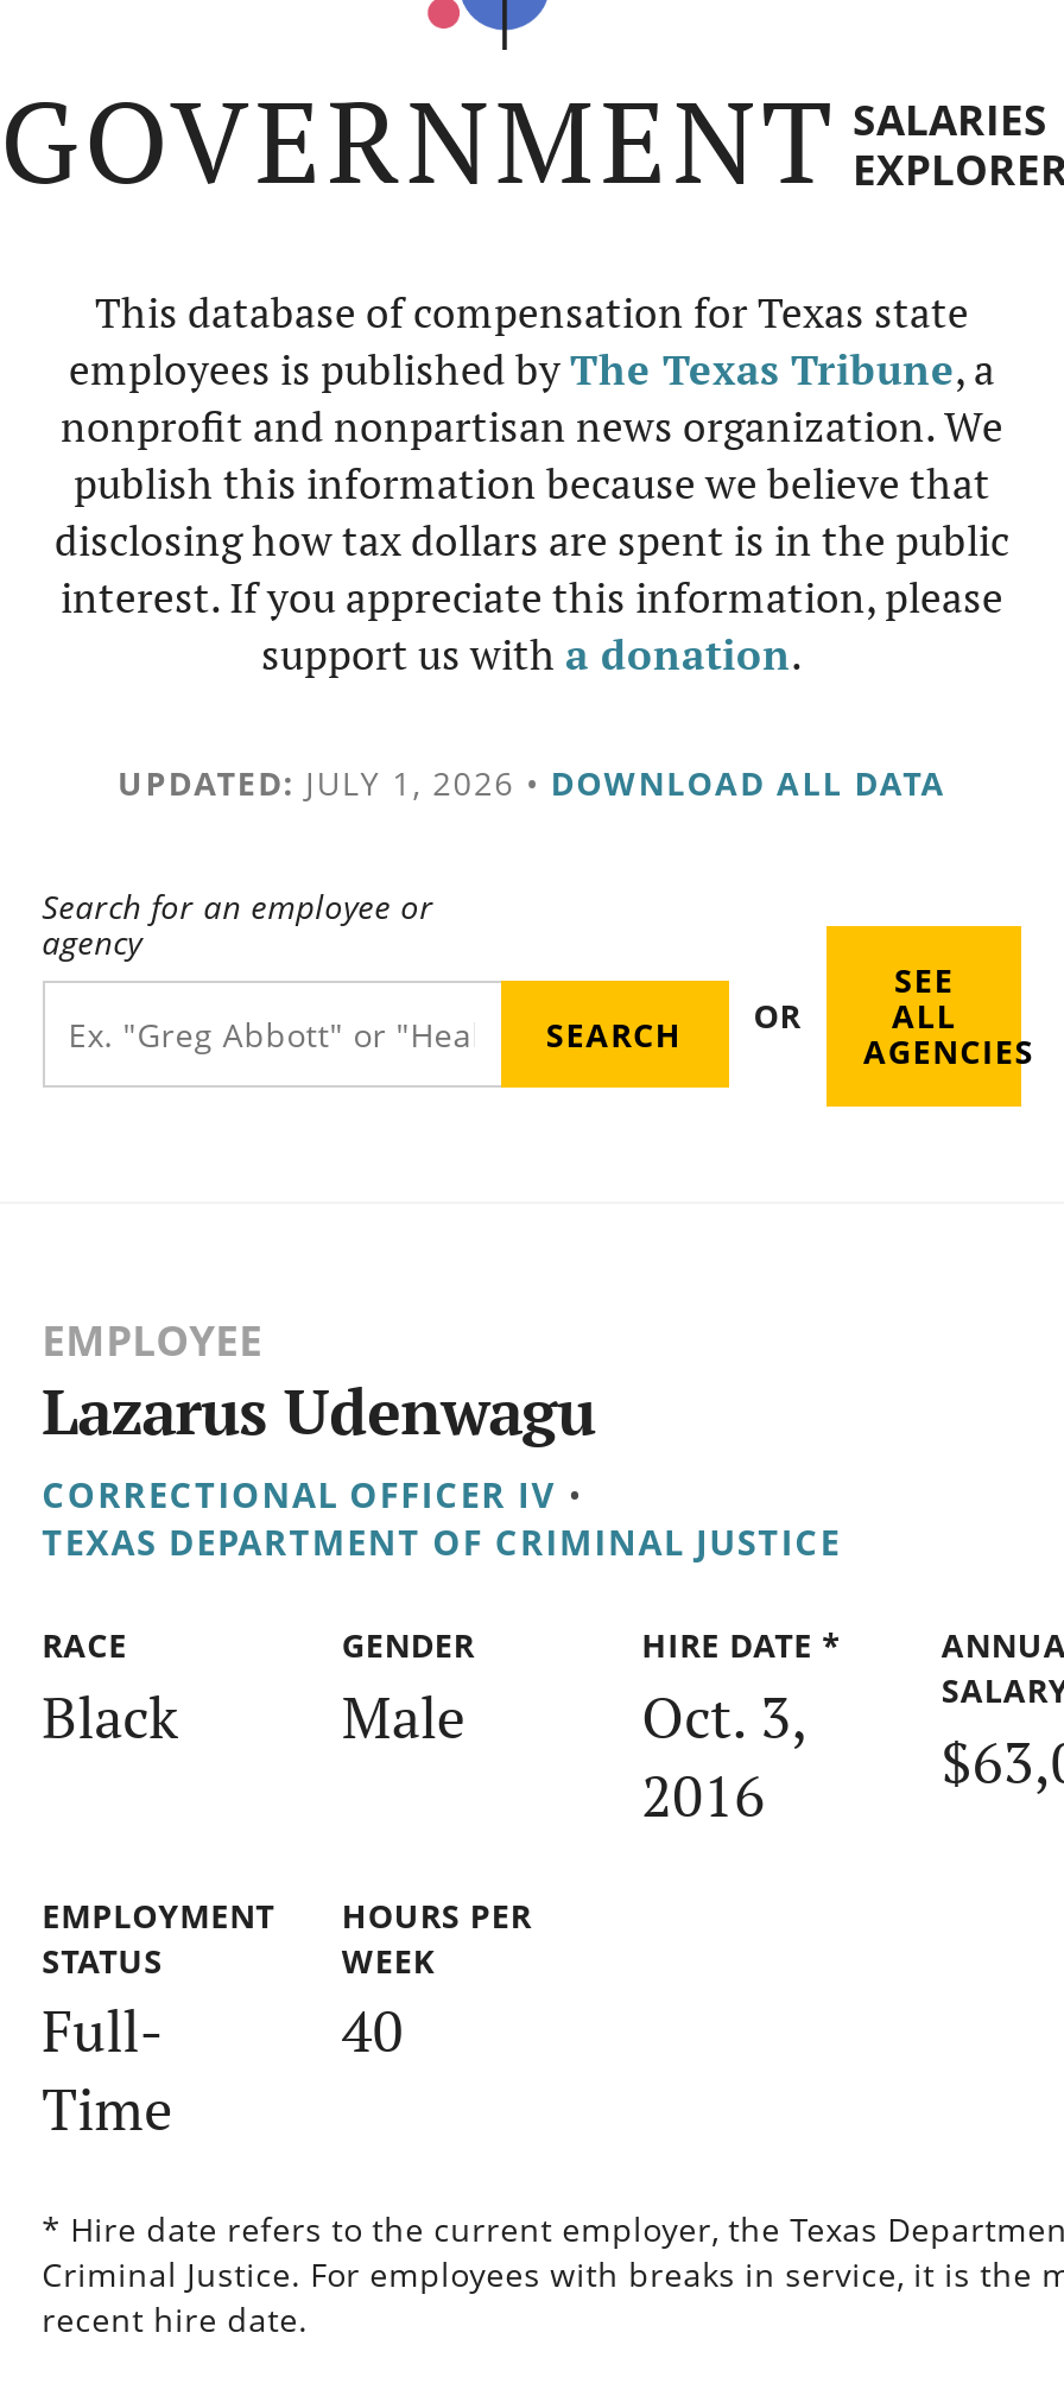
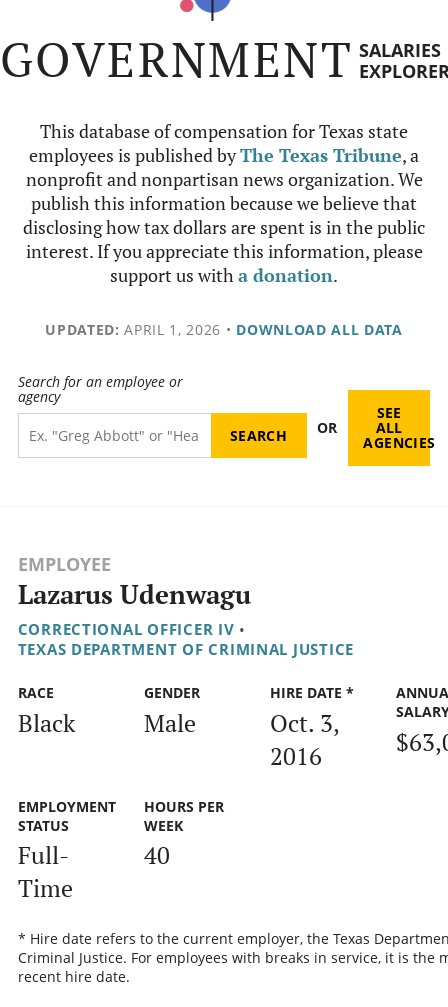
[118,760,946,805] UPDATED: JULY 1, 2026 • DOWNLOAD ALL DATA -> [45,320,403,339] UPDATED: APRIL 1, 2026 • DOWNLOAD ALL DATA

